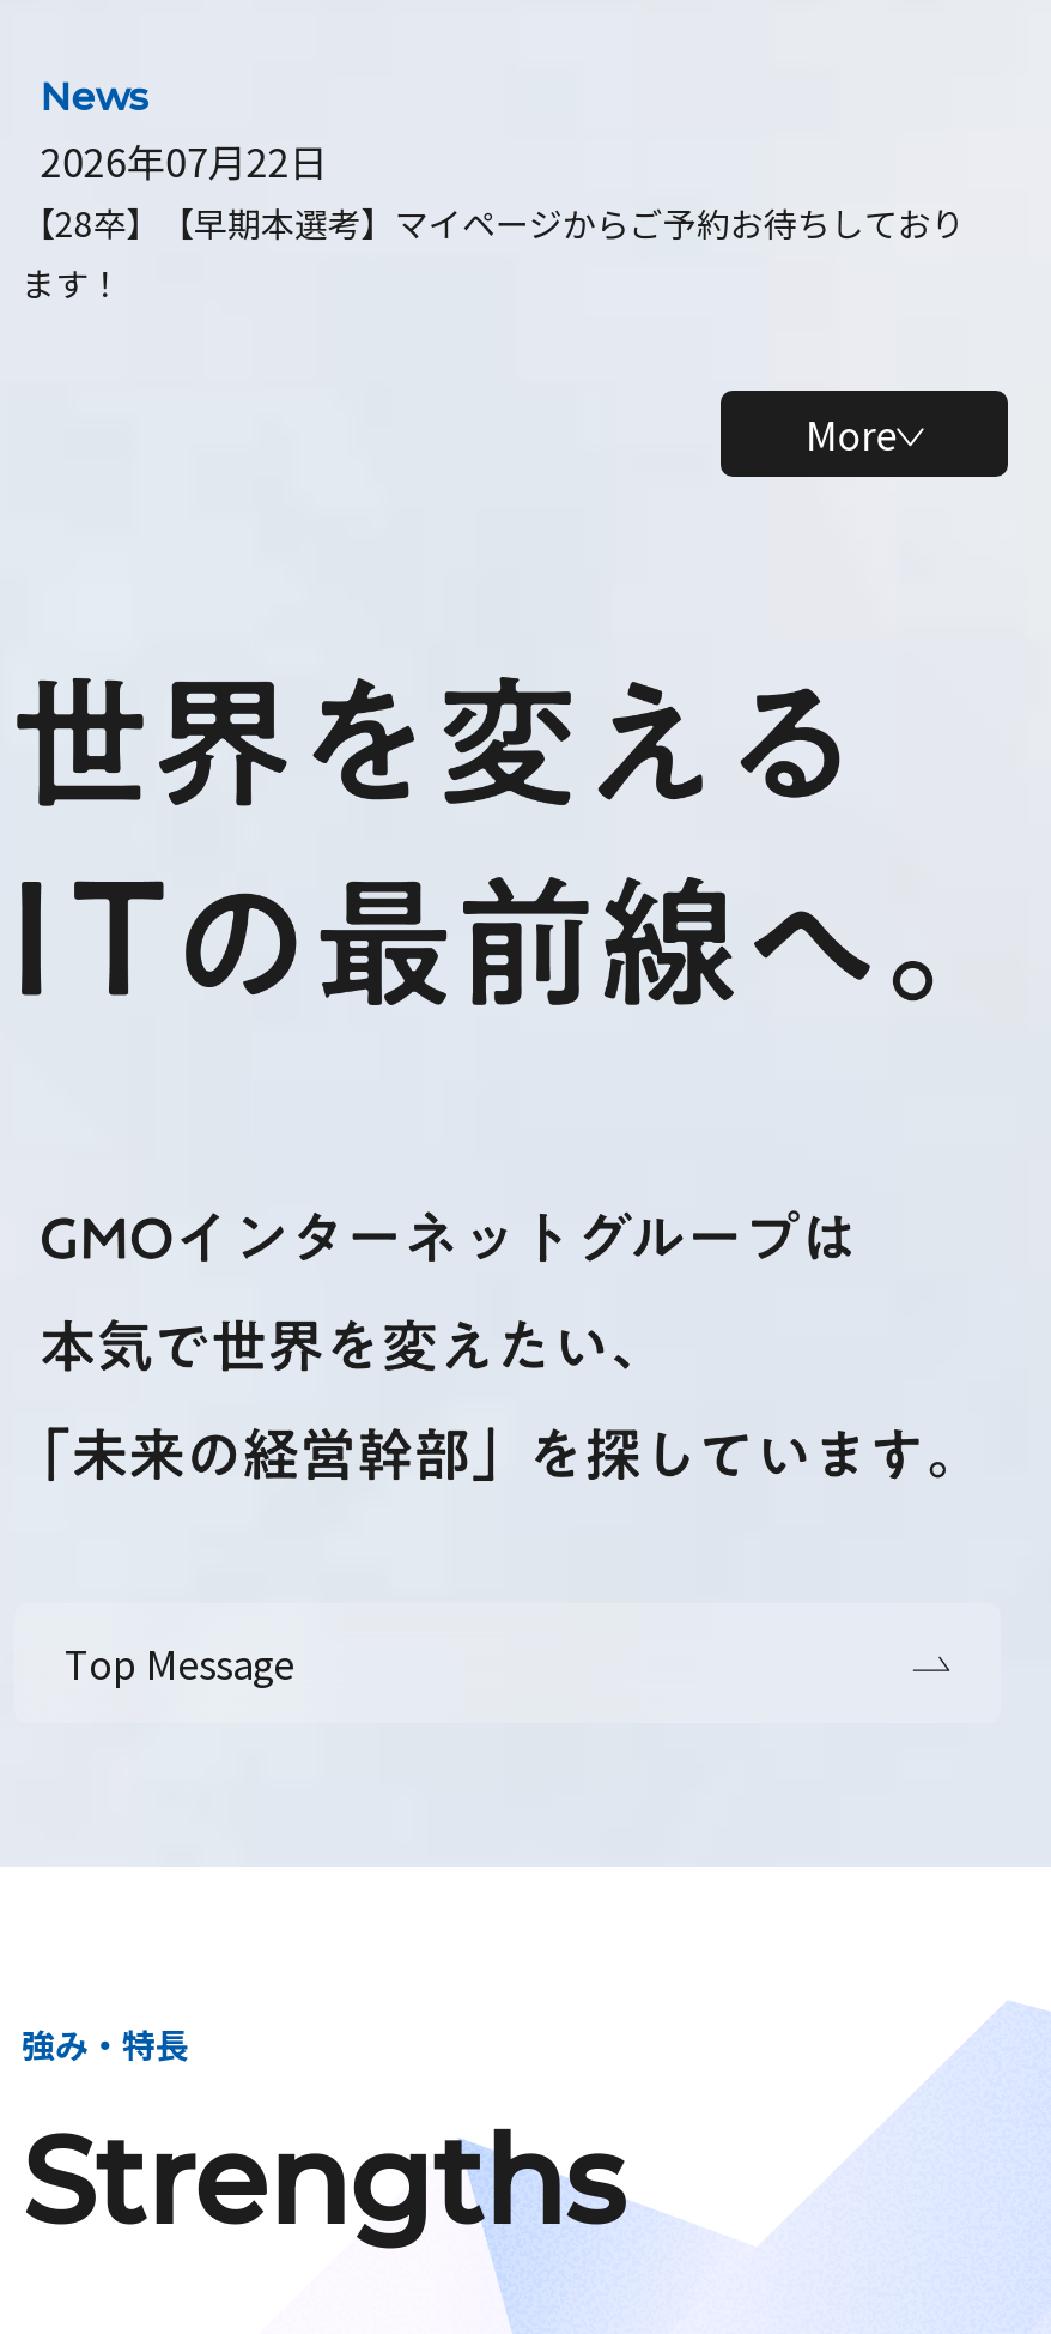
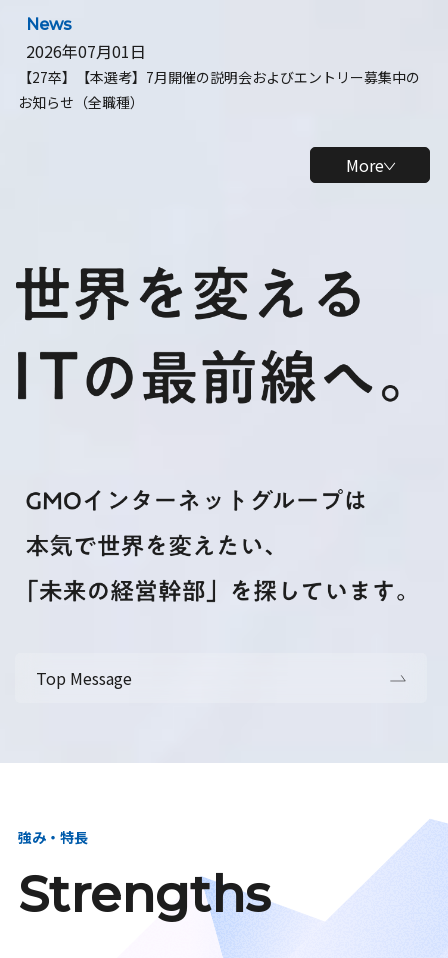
[21,132,965,307] 2026年07月22日 | 【28卒】【早期本選考】マイページからご予約お待ちしており | ます！ -> [18,39,420,112] 2026年07月01日 | 【27卒】【本選考】7月開催の説明会およびエントリー募集中の | お知らせ（全職種）

